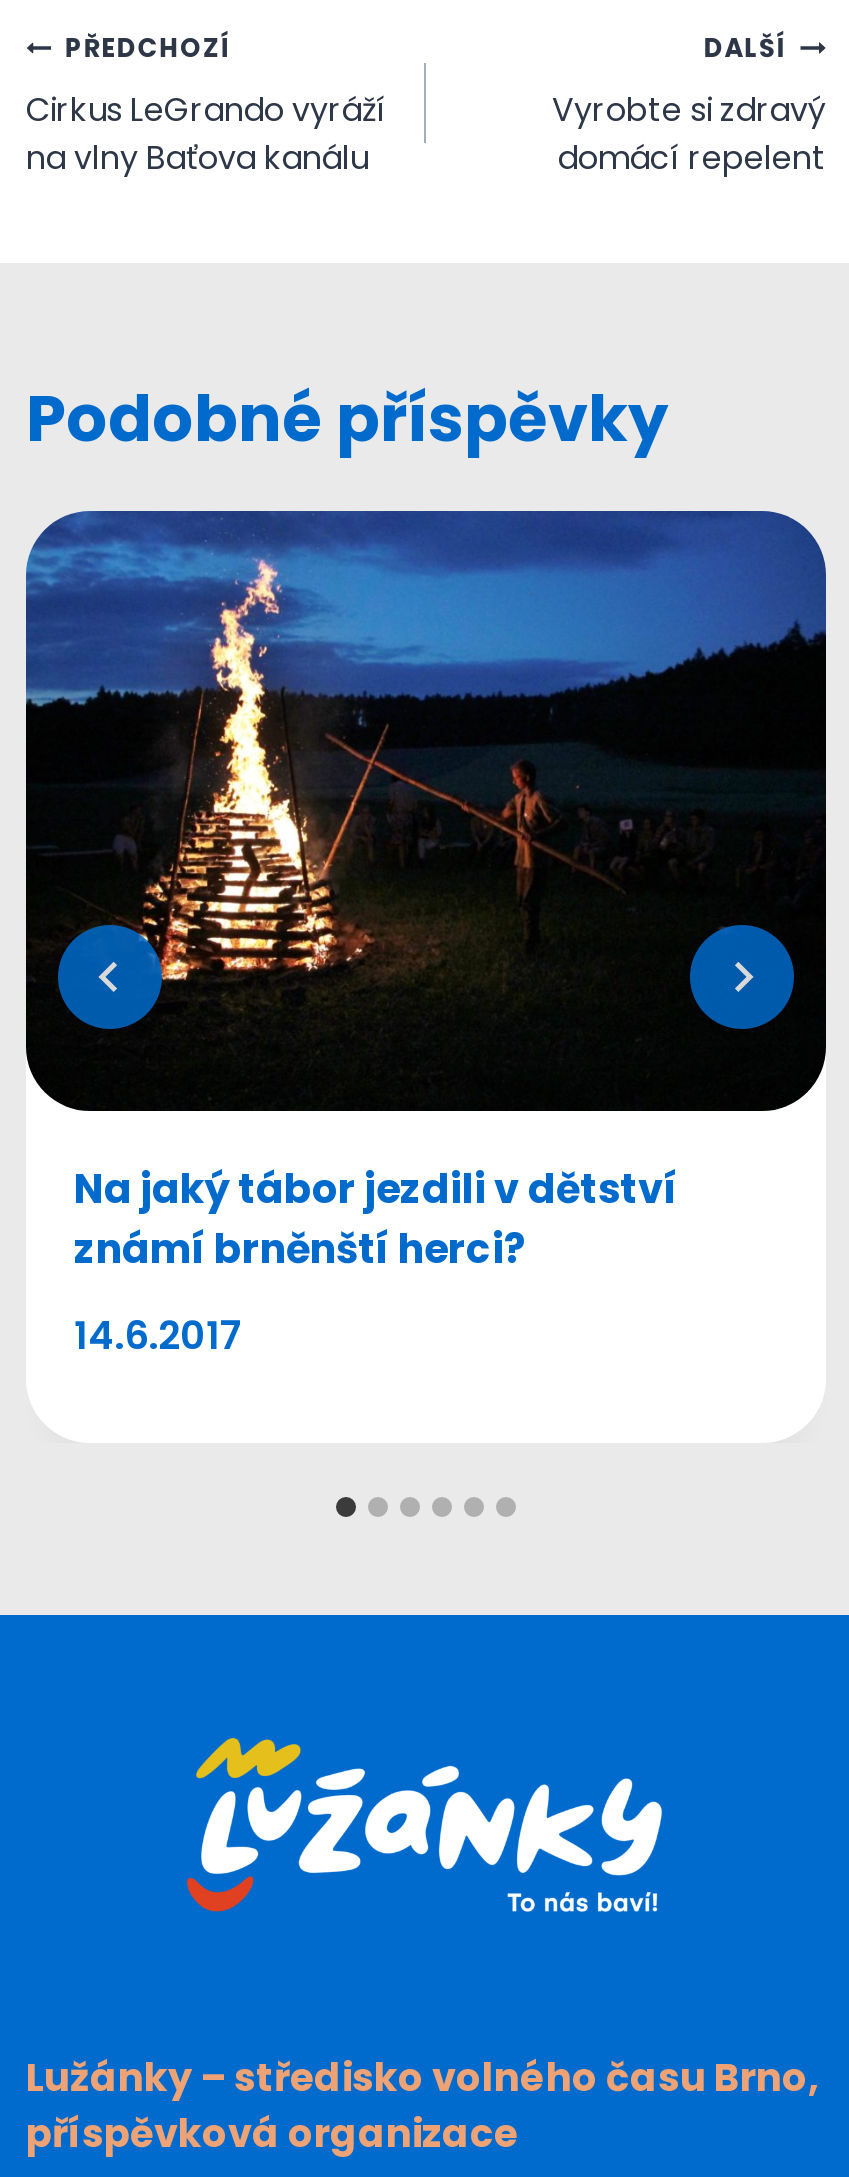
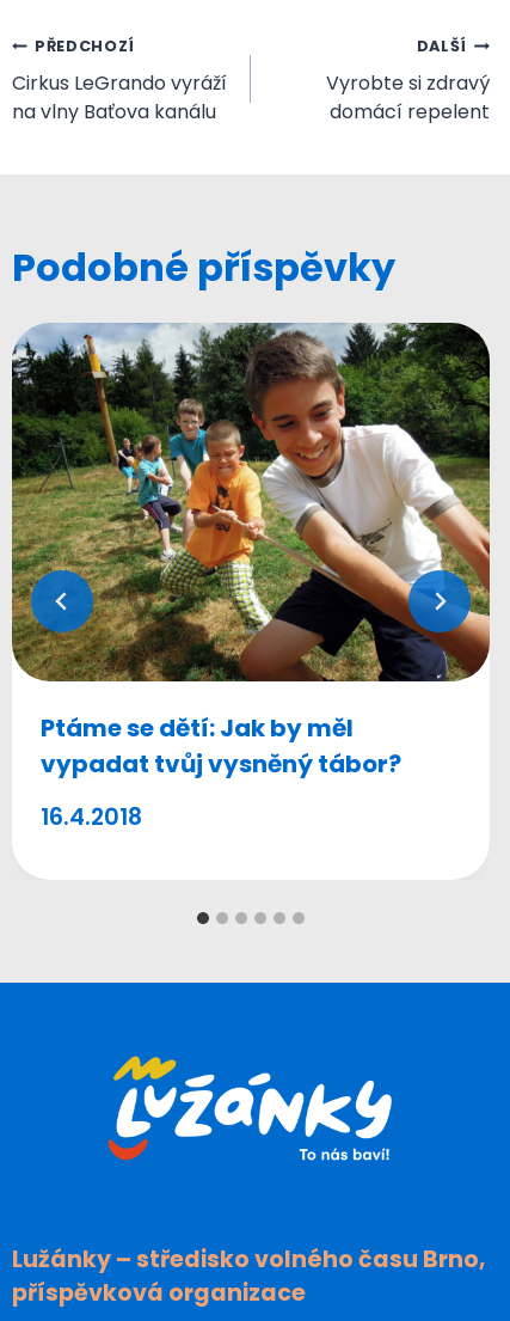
[24,509,828,1278] [image] | Na jaký tábor jezdili v dětství | známí brněnští herci? -> [11,322,491,781] [image] | Ptáme se dětí: Jak by měl | vypadat tvůj vysněný tábor?
[74,1310,242,1364] 14.6.2017 -> [41,800,142,833] 16.4.2018

